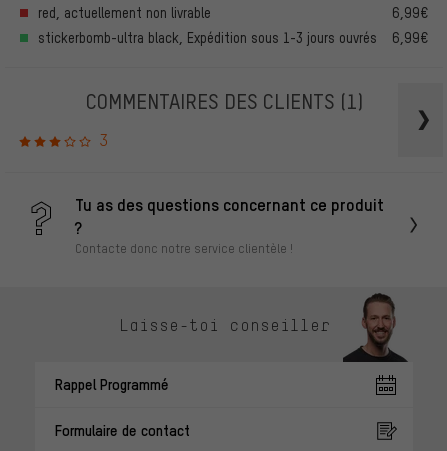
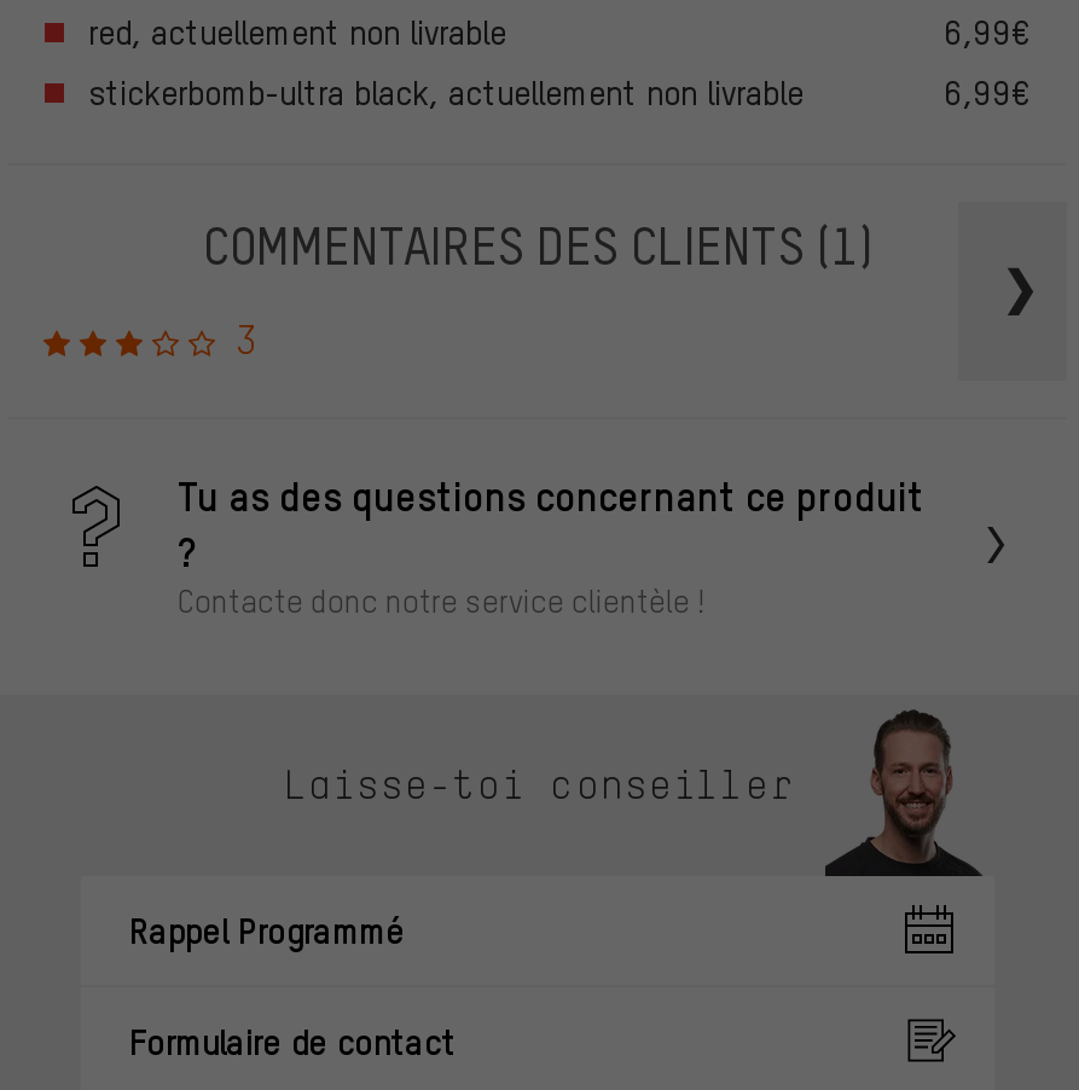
[38,29,377,46] stickerbomb-ultra black, Expédition sous 1-3 jours ouvrés -> [88,71,804,112] stickerbomb-ultra black, actuellement non livrable

